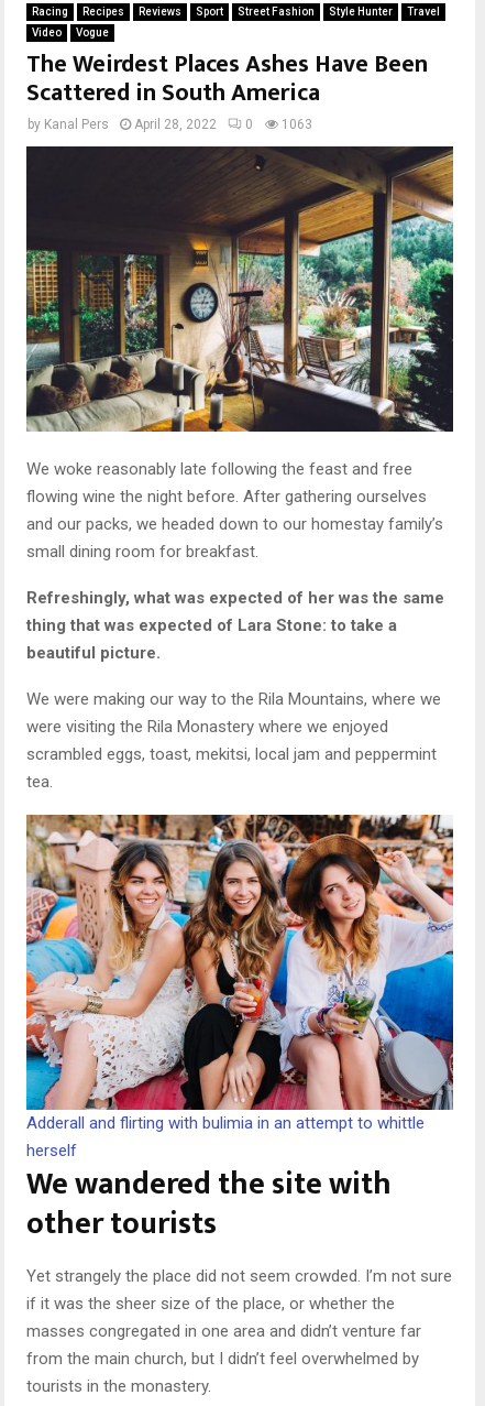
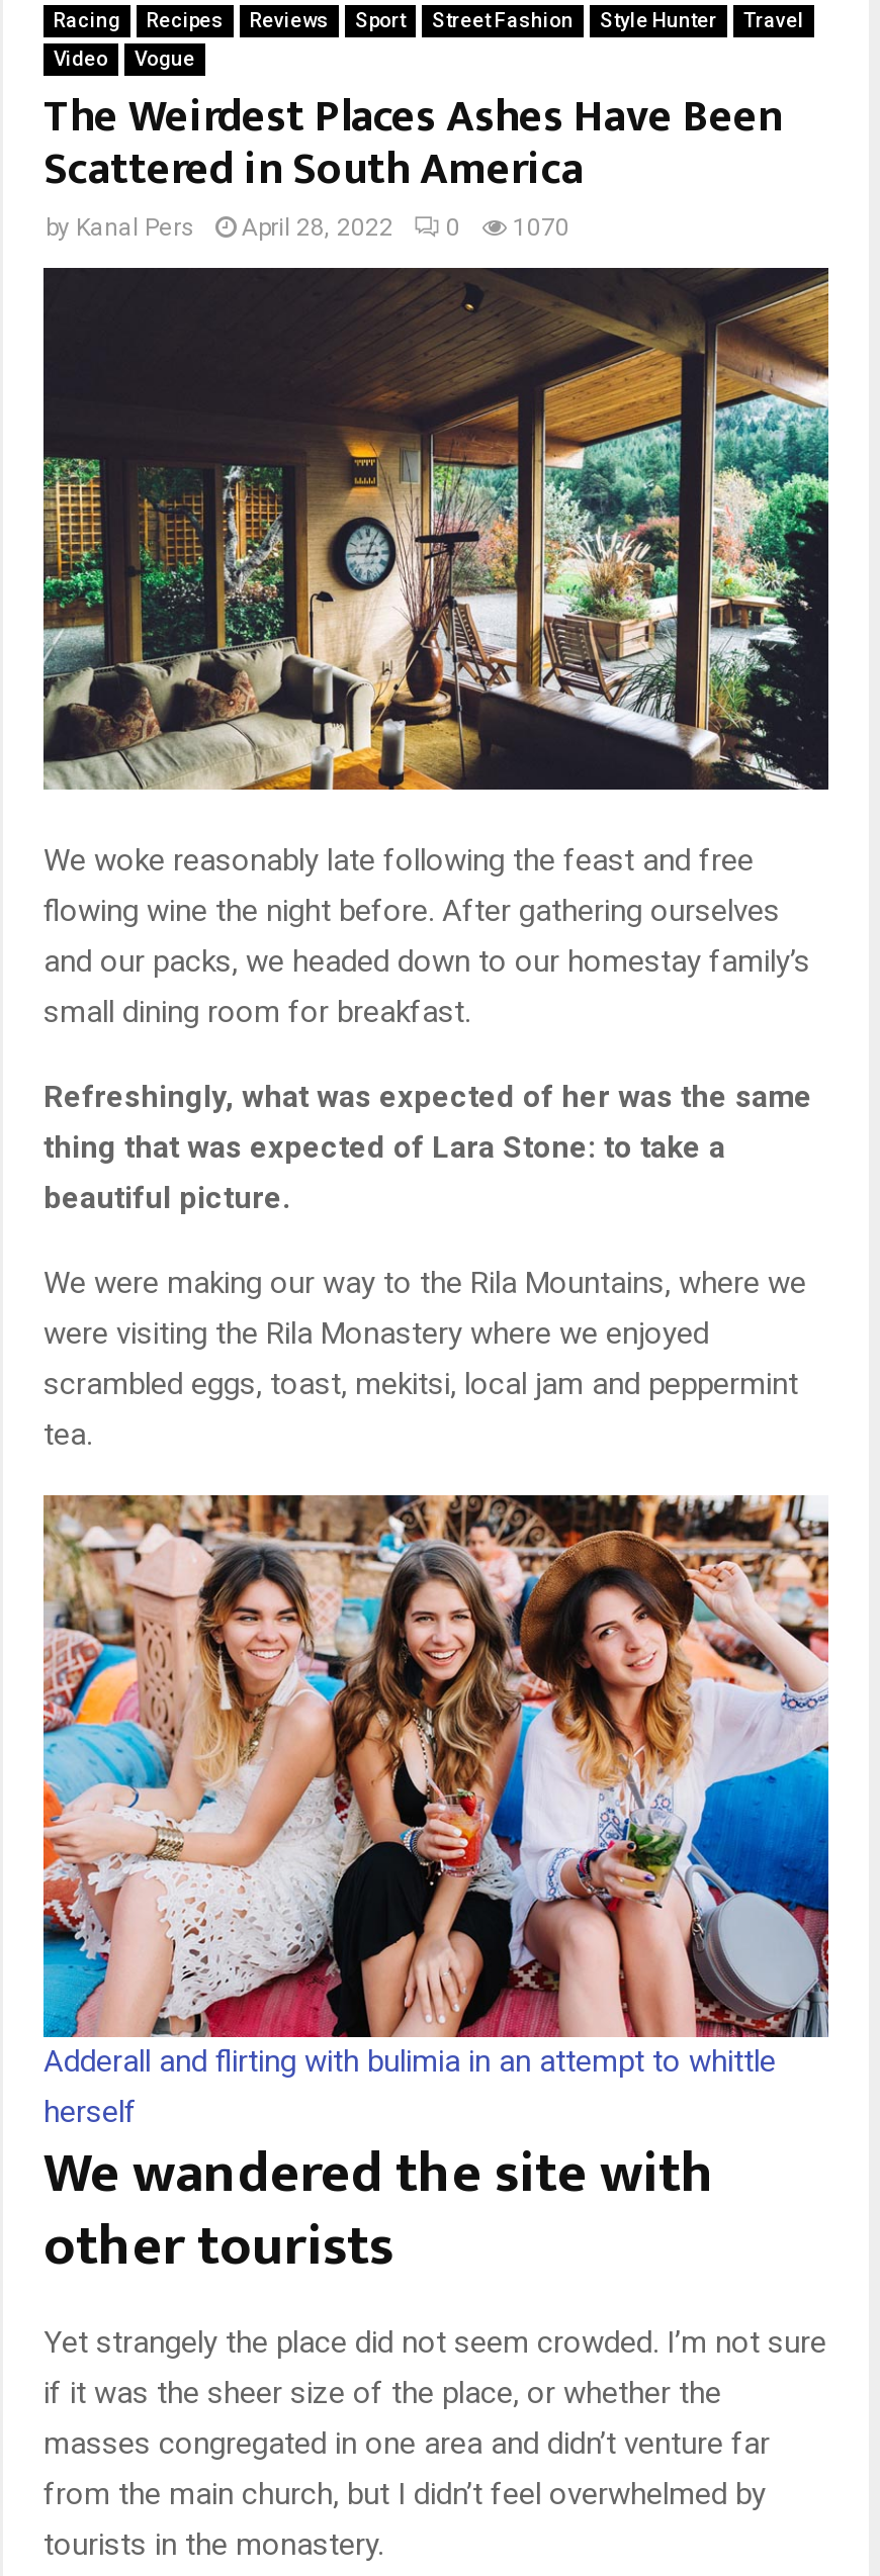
[27,117,312,132] by Kanal Pers April 28, 2022 0 1063 -> [46,213,569,242] by Kanal Pers April 28, 2022 0 1070

